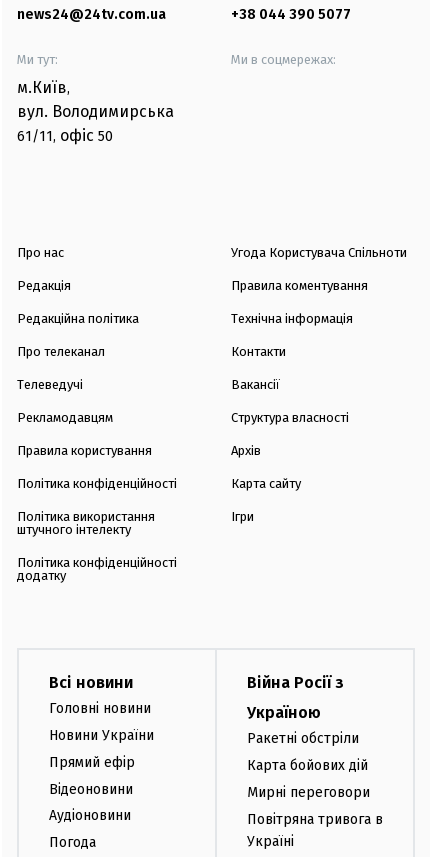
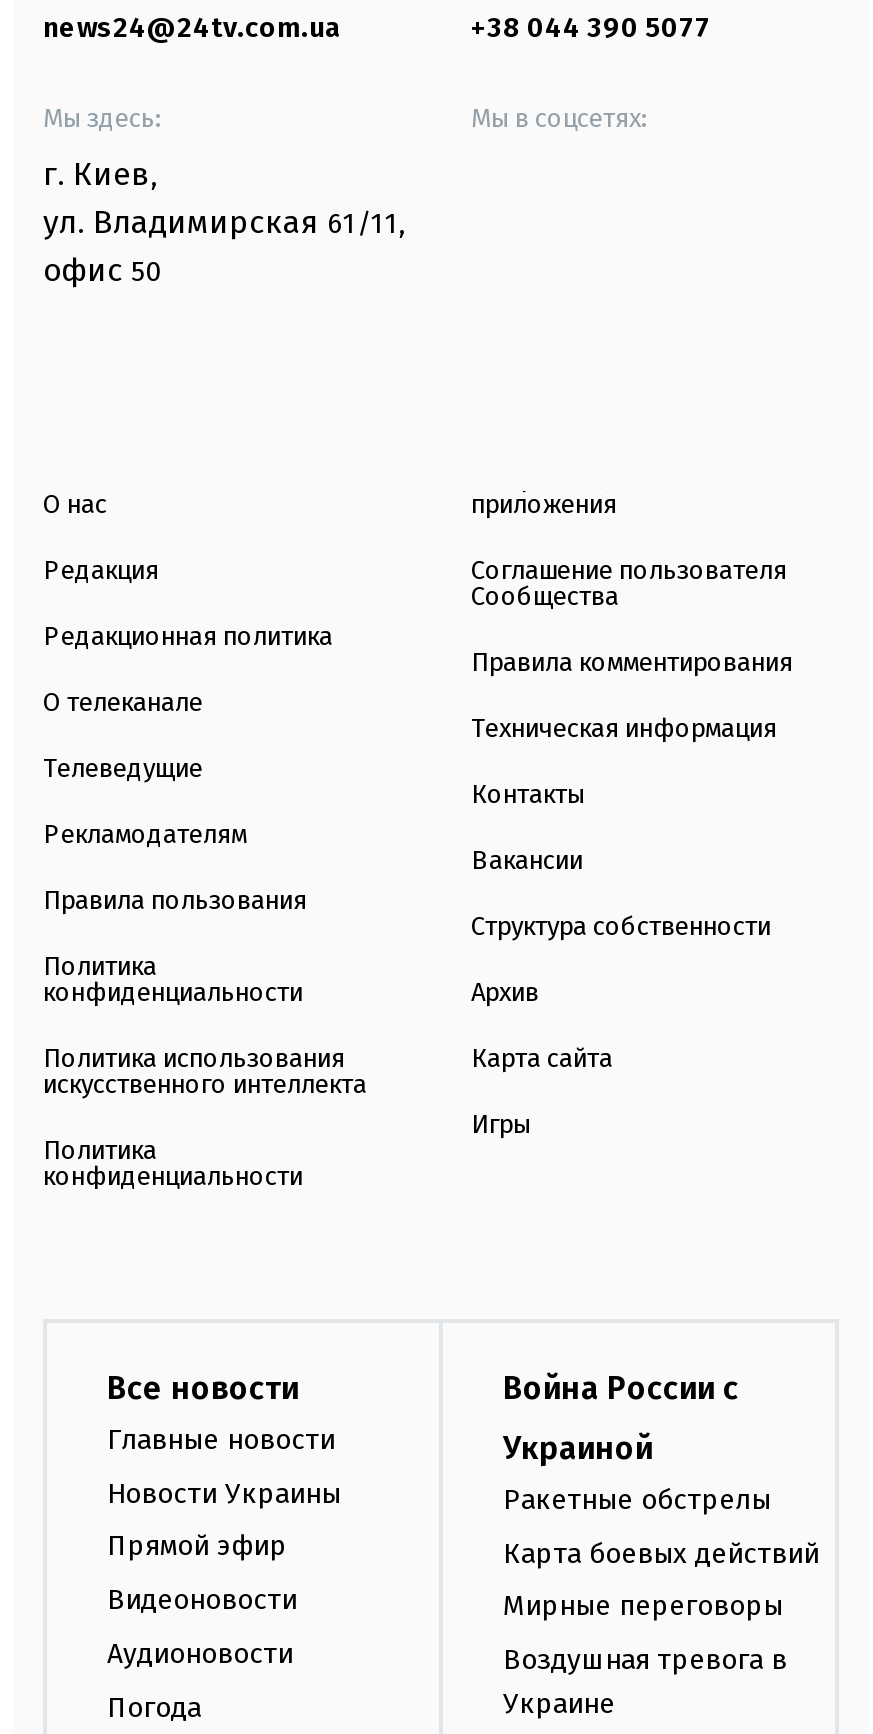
[17,52,174,145] Ми тут: | м.Київ, | вул. Володимирська | 61/11, офіс 50 -> [43,102,405,288] Мы здесь: | г. Киев, | ул. Владимирская 61/11, | офис 50
[231,52,336,67] Ми в соцмережах: -> [471,102,647,132] Мы в соцсетях:
[17,245,177,583] Про нас | Редакція | Редакційна політика | Про телеканал | Телеведучі | Рекламодавцям | Правила користування | Політика конфіденційності | Політика використання | штучного інтелекту | Політика конфіденційності | додатку -> [43,488,367,1190] О нас | Редакция | Редакционная политика | О телеканале | Телеведущие | Рекламодателям | Правила пользования | Политика | конфиденциальности | Политика использования | искусственного интеллекта | Политика | конфиденциальности
[231,245,407,524] Угода Користувача Спільноти | Правила коментування | Технічна інформація | Контакти | Вакансії | Структура власності | Архів | Карта сайту | Ігри -> [471,488,793,1138] приложения | Соглашение пользователя | Сообщества | Правила комментирования | Техническая информация | Контакты | Вакансии | Структура собственности | Архив | Карта сайта | Игры
[49,673,154,824] Всі новини | Головні новини | Новини України | Прямий ефір | Відеоновини | Аудіоновини -> [107,1368,341,1671] Все новости | Главные новости | Новости Украины | Прямой эфир | Видеоновости | Аудионовости
[247,673,344,692] Війна Росії з -> [503,1368,739,1406] Война России с
[247,703,359,747] Україною | Ракетні обстріли -> [503,1428,771,1516] Украиной | Ракетные обстрелы
[247,757,368,774] Карта бойових дій -> [503,1536,819,1570] Карта боевых действий
[247,784,370,801] Мирні переговори -> [503,1589,783,1623] Мирные переговоры
[247,810,383,849] Повітряна тривога в | Україні -> [503,1643,787,1721] Воздушная тревога в | Украине

